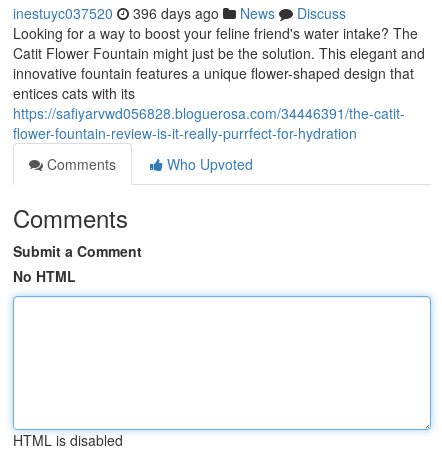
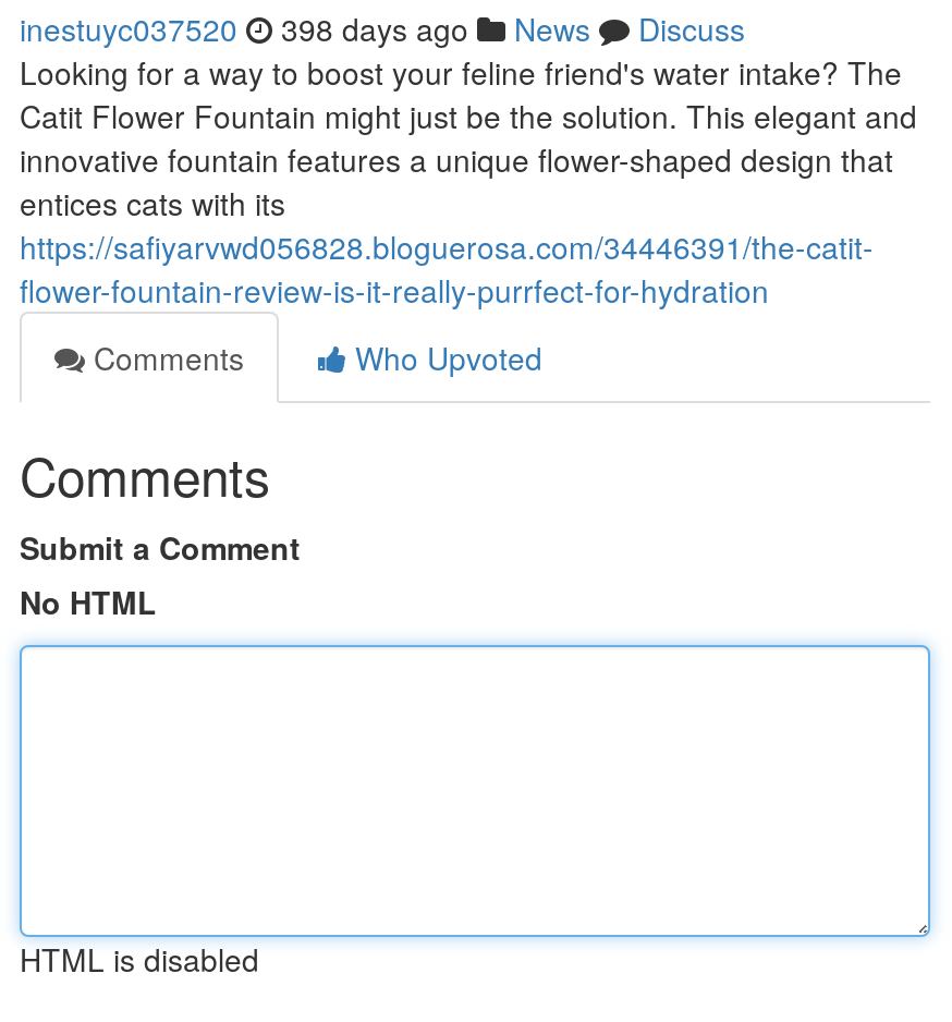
[13,3,346,23] inestuyc037520 396 days ago News Discuss -> [20,7,745,50] inestuyc037520 398 days ago News Discuss

